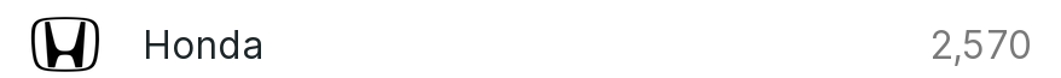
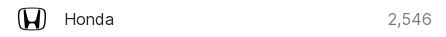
[930,19,1032,67] 2,570 -> [388,8,432,28] 2,546

